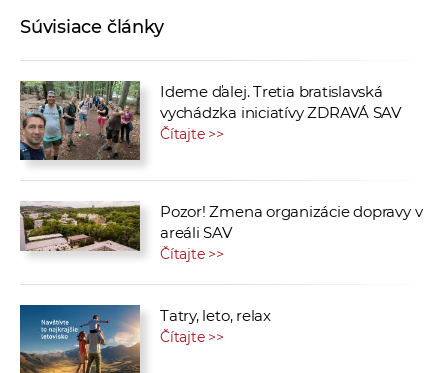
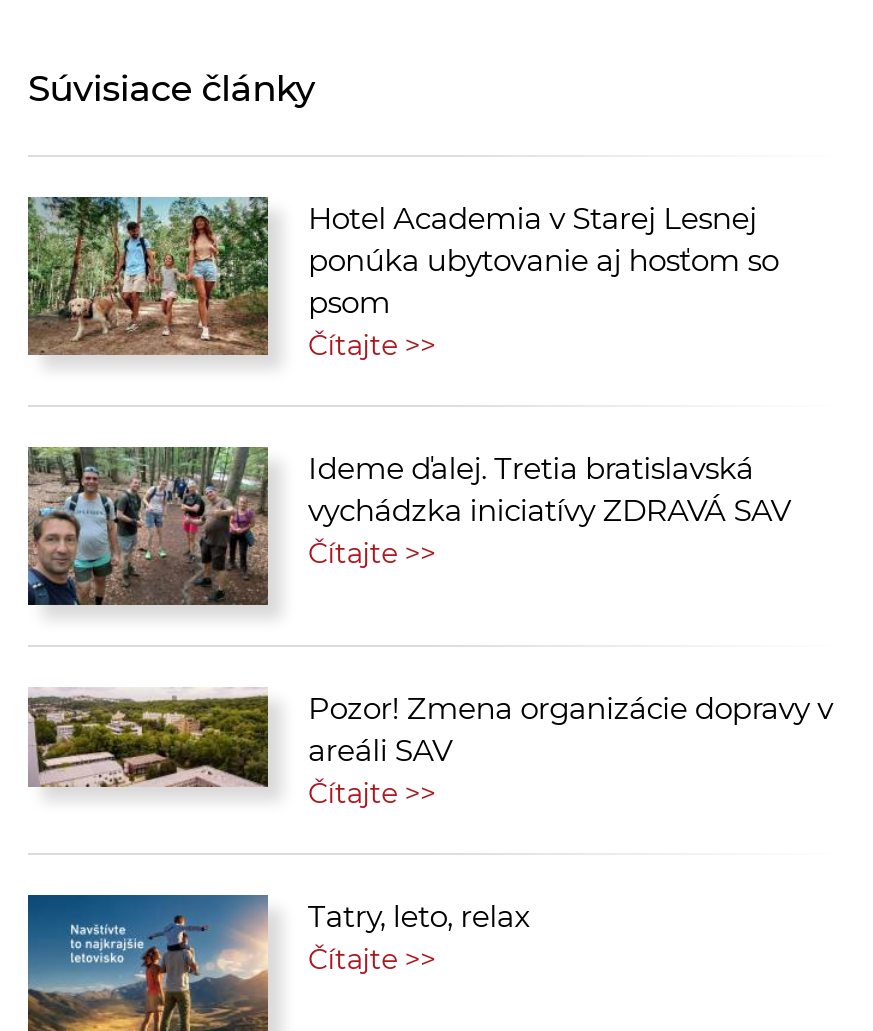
none -> [26,195,778,362] [image] | Hotel Academia v Starej Lesnej | ponúka ubytovanie aj hosťom so | psom | Čítajte >>

